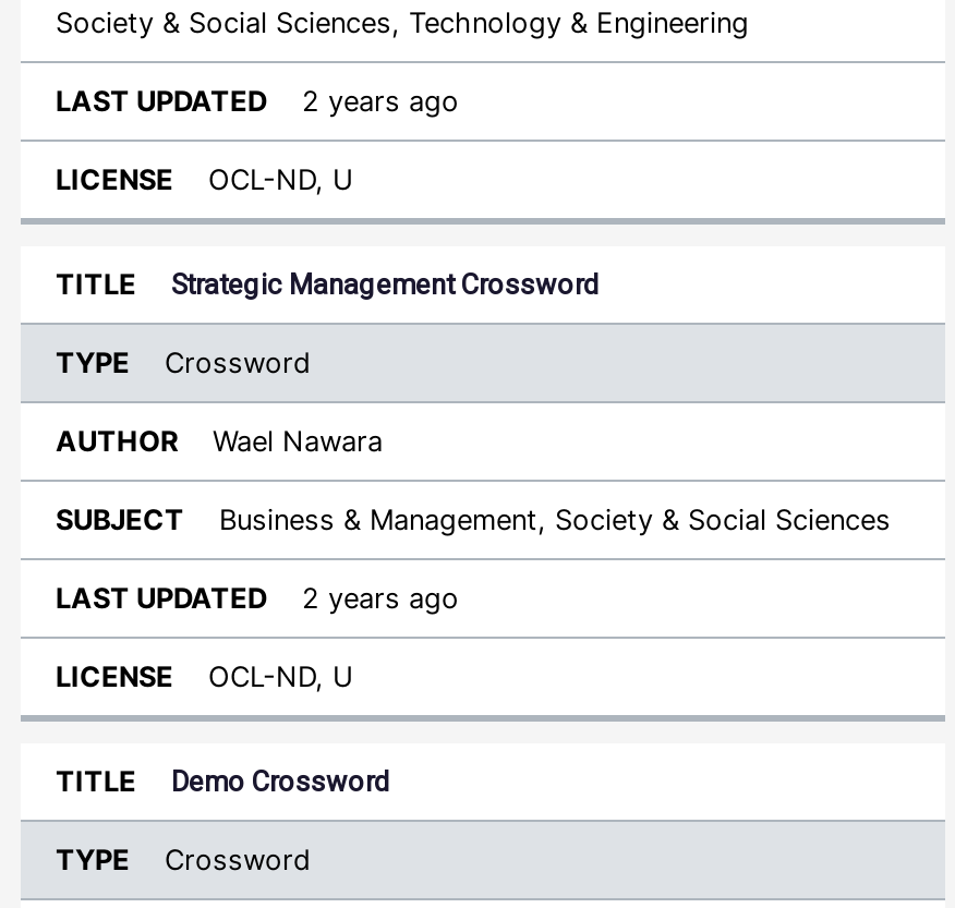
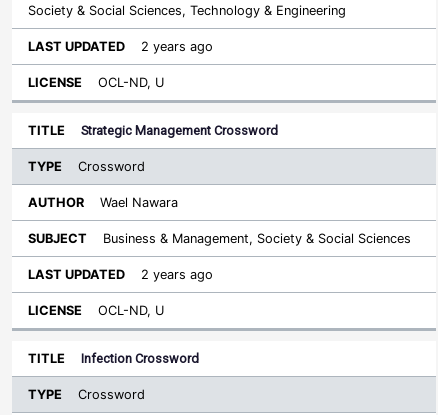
[171,765,391,798] Demo Crossword -> [81,351,199,366] Infection Crossword

